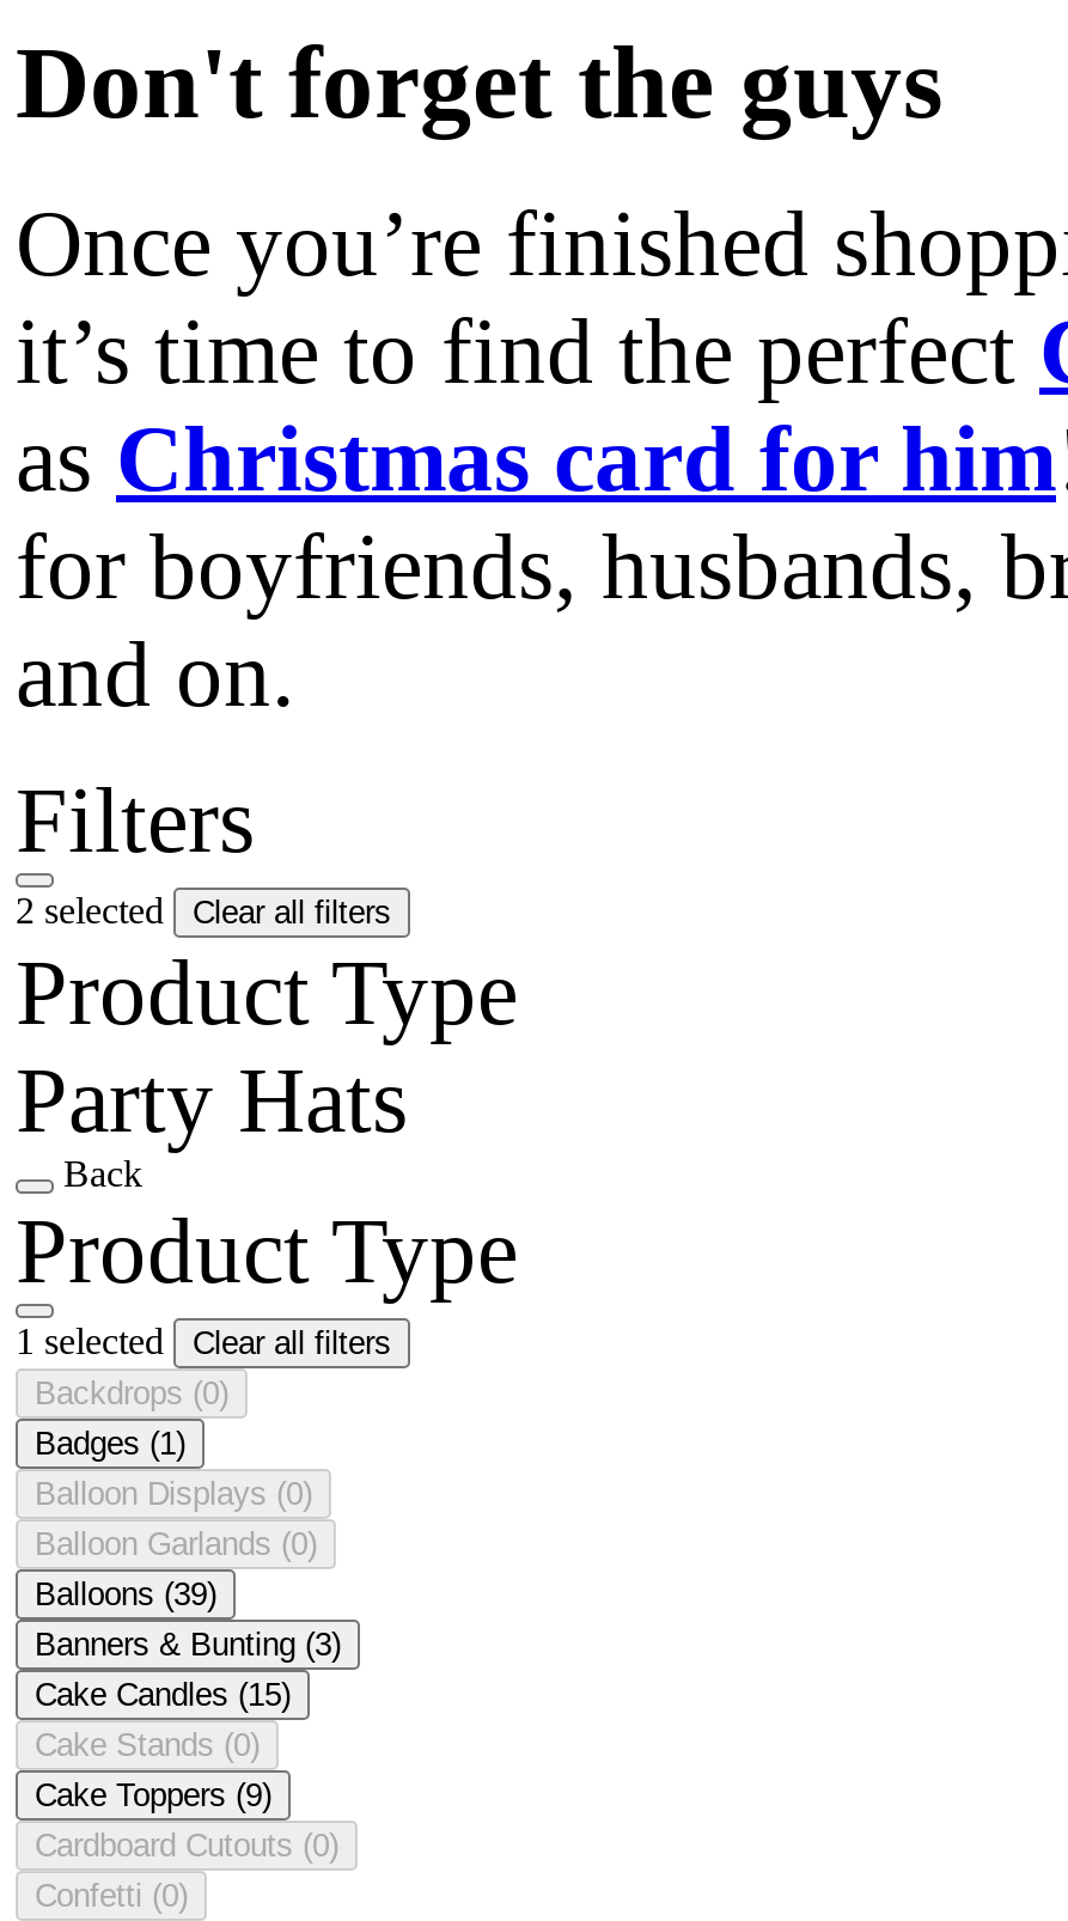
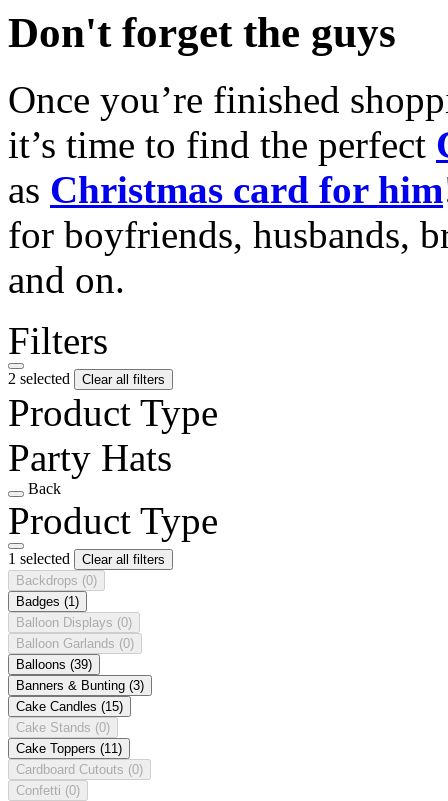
[35,1777,271,1813] Cake Toppers (9) -> [16,741,122,756] Cake Toppers (11)

